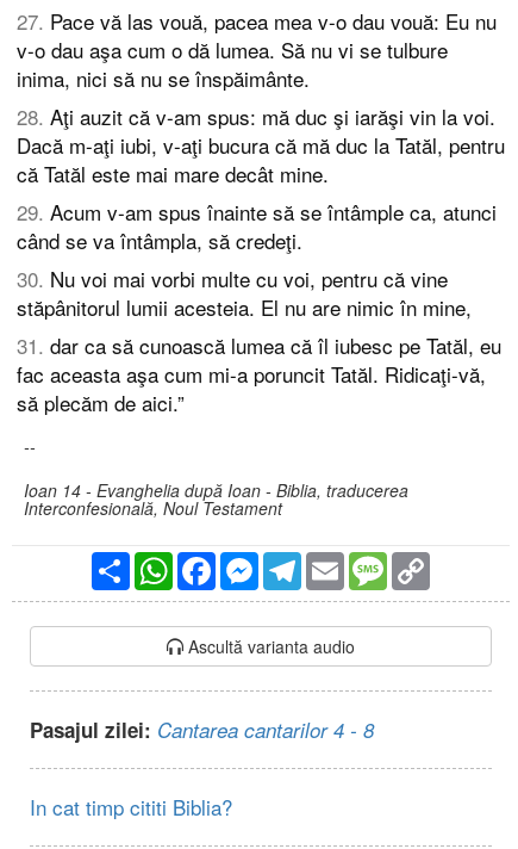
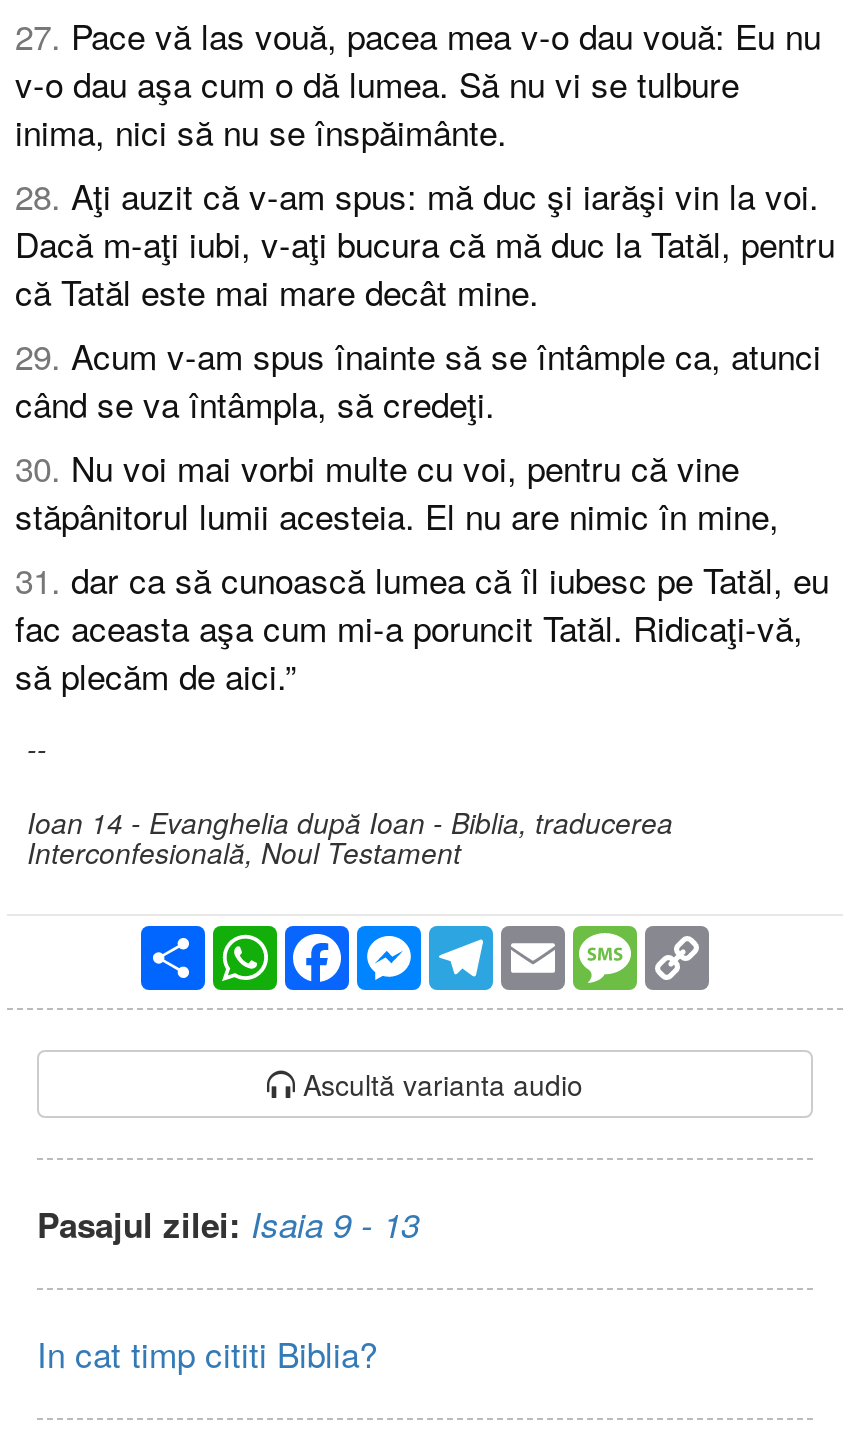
[30,715,374,744] Pasajul zilei: Cantarea cantarilor 4 - 8 -> [37,1200,419,1248] Pasajul zilei: Isaia 9 - 13

